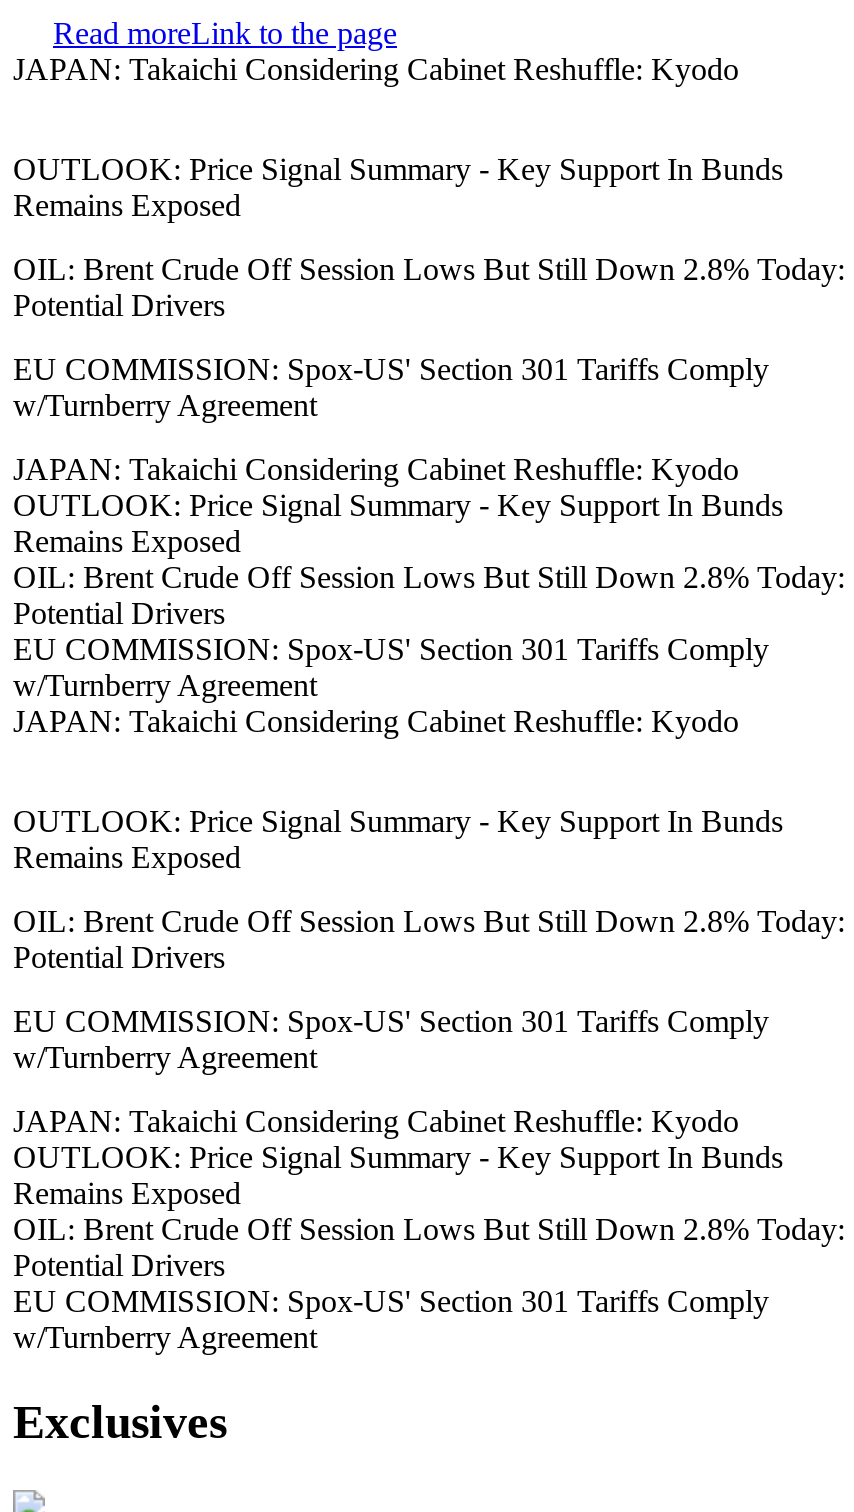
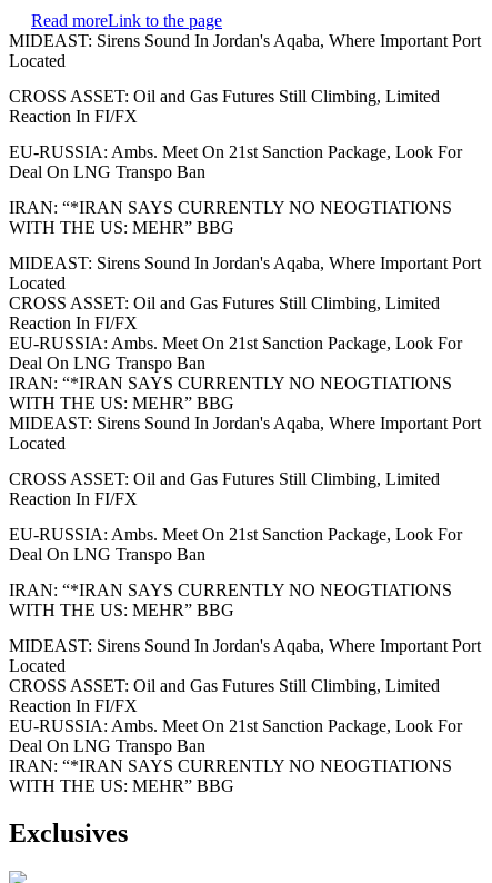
[13,52,739,86] JAPAN: Takaichi Considering Cabinet Reshuffle: Kyodo -> [9,31,481,70] MIDEAST: Sirens Sound In Jordan's Aqaba, Where Important Port | Located
[13,152,783,222] OUTLOOK: Price Signal Summary - Key Support In Bunds | Remains Exposed -> [9,87,440,126] CROSS ASSET: Oil and Gas Futures Still Climbing, Limited | Reaction In FI/FX
[13,252,845,322] OIL: Brent Crude Off Session Lows But Still Down 2.8% Today: | Potential Drivers -> [9,143,462,181] EU-RUSSIA: Ambs. Meet On 21st Sanction Package, Look For | Deal On LNG Transpo Ban
[13,352,769,422] EU COMMISSION: Spox-US' Section 301 Tariffs Comply | w/Turnberry Agreement -> [9,198,452,237] IRAN: “*IRAN SAYS CURRENTLY NO NEOGTIATIONS | WITH THE US: MEHR” BBG
[13,452,845,738] JAPAN: Takaichi Considering Cabinet Reshuffle: Kyodo | OUTLOOK: Price Signal Summary - Key Support In Bunds | Remains Exposed | OIL: Brent Crude Off Session Lows But Still Down 2.8% Today: | Potential Drivers | EU COMMISSION: Spox-US' Section 301 Tariffs Comply | w/Turnberry Agreement | JAPAN: Takaichi Considering Cabinet Reshuffle: Kyodo -> [9,254,481,453] MIDEAST: Sirens Sound In Jordan's Aqaba, Where Important Port | Located | CROSS ASSET: Oil and Gas Futures Still Climbing, Limited | Reaction In FI/FX | EU-RUSSIA: Ambs. Meet On 21st Sanction Package, Look For | Deal On LNG Transpo Ban | IRAN: “*IRAN SAYS CURRENTLY NO NEOGTIATIONS | WITH THE US: MEHR” BBG | MIDEAST: Sirens Sound In Jordan's Aqaba, Where Important Port | Located
[13,804,783,874] OUTLOOK: Price Signal Summary - Key Support In Bunds | Remains Exposed -> [9,470,440,508] CROSS ASSET: Oil and Gas Futures Still Climbing, Limited | Reaction In FI/FX
[13,904,845,974] OIL: Brent Crude Off Session Lows But Still Down 2.8% Today: | Potential Drivers -> [9,525,462,564] EU-RUSSIA: Ambs. Meet On 21st Sanction Package, Look For | Deal On LNG Transpo Ban
[13,1004,769,1074] EU COMMISSION: Spox-US' Section 301 Tariffs Comply | w/Turnberry Agreement -> [9,581,452,620] IRAN: “*IRAN SAYS CURRENTLY NO NEOGTIATIONS | WITH THE US: MEHR” BBG
[13,1104,845,1354] JAPAN: Takaichi Considering Cabinet Reshuffle: Kyodo | OUTLOOK: Price Signal Summary - Key Support In Bunds | Remains Exposed | OIL: Brent Crude Off Session Lows But Still Down 2.8% Today: | Potential Drivers | EU COMMISSION: Spox-US' Section 301 Tariffs Comply | w/Turnberry Agreement -> [9,636,481,795] MIDEAST: Sirens Sound In Jordan's Aqaba, Where Important Port | Located | CROSS ASSET: Oil and Gas Futures Still Climbing, Limited | Reaction In FI/FX | EU-RUSSIA: Ambs. Meet On 21st Sanction Package, Look For | Deal On LNG Transpo Ban | IRAN: “*IRAN SAYS CURRENTLY NO NEOGTIATIONS | WITH THE US: MEHR” BBG

